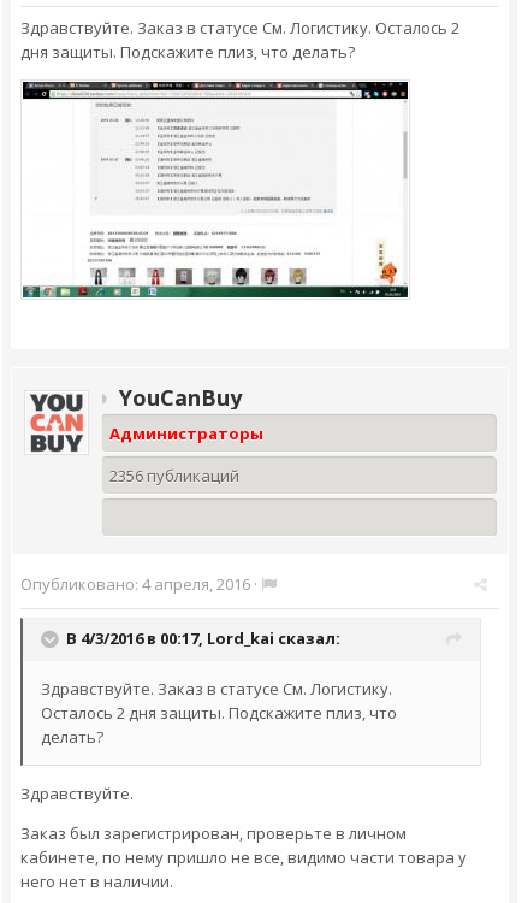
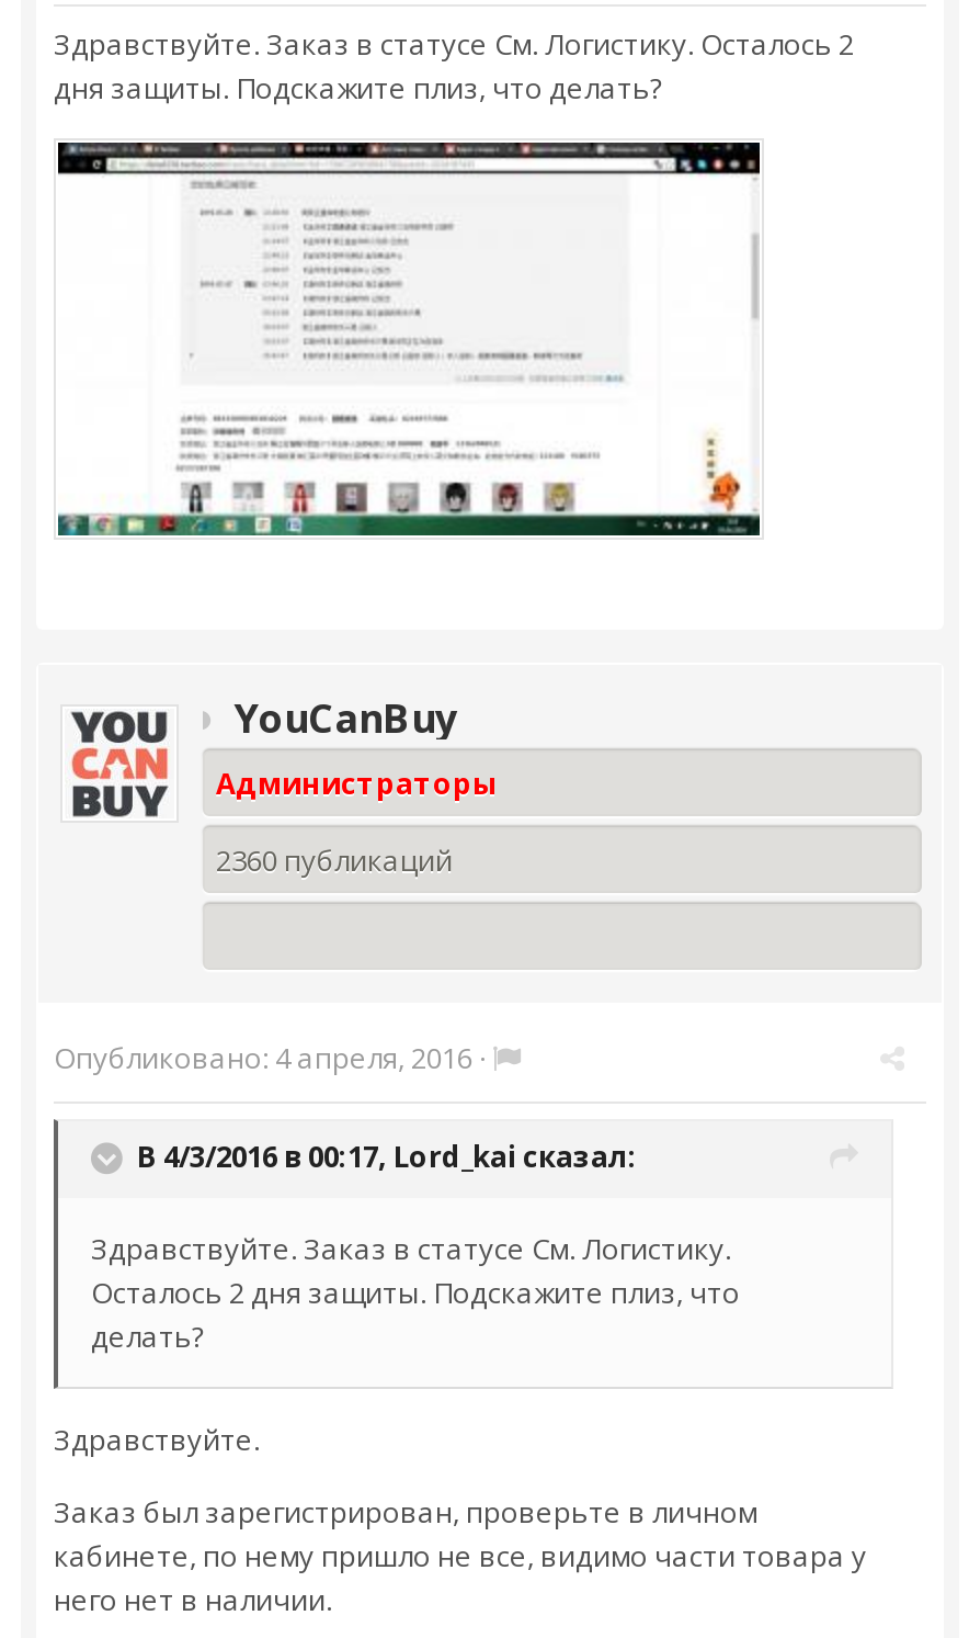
[109,464,239,486] 2356 публикаций -> [216,839,453,879] 2360 публикаций

